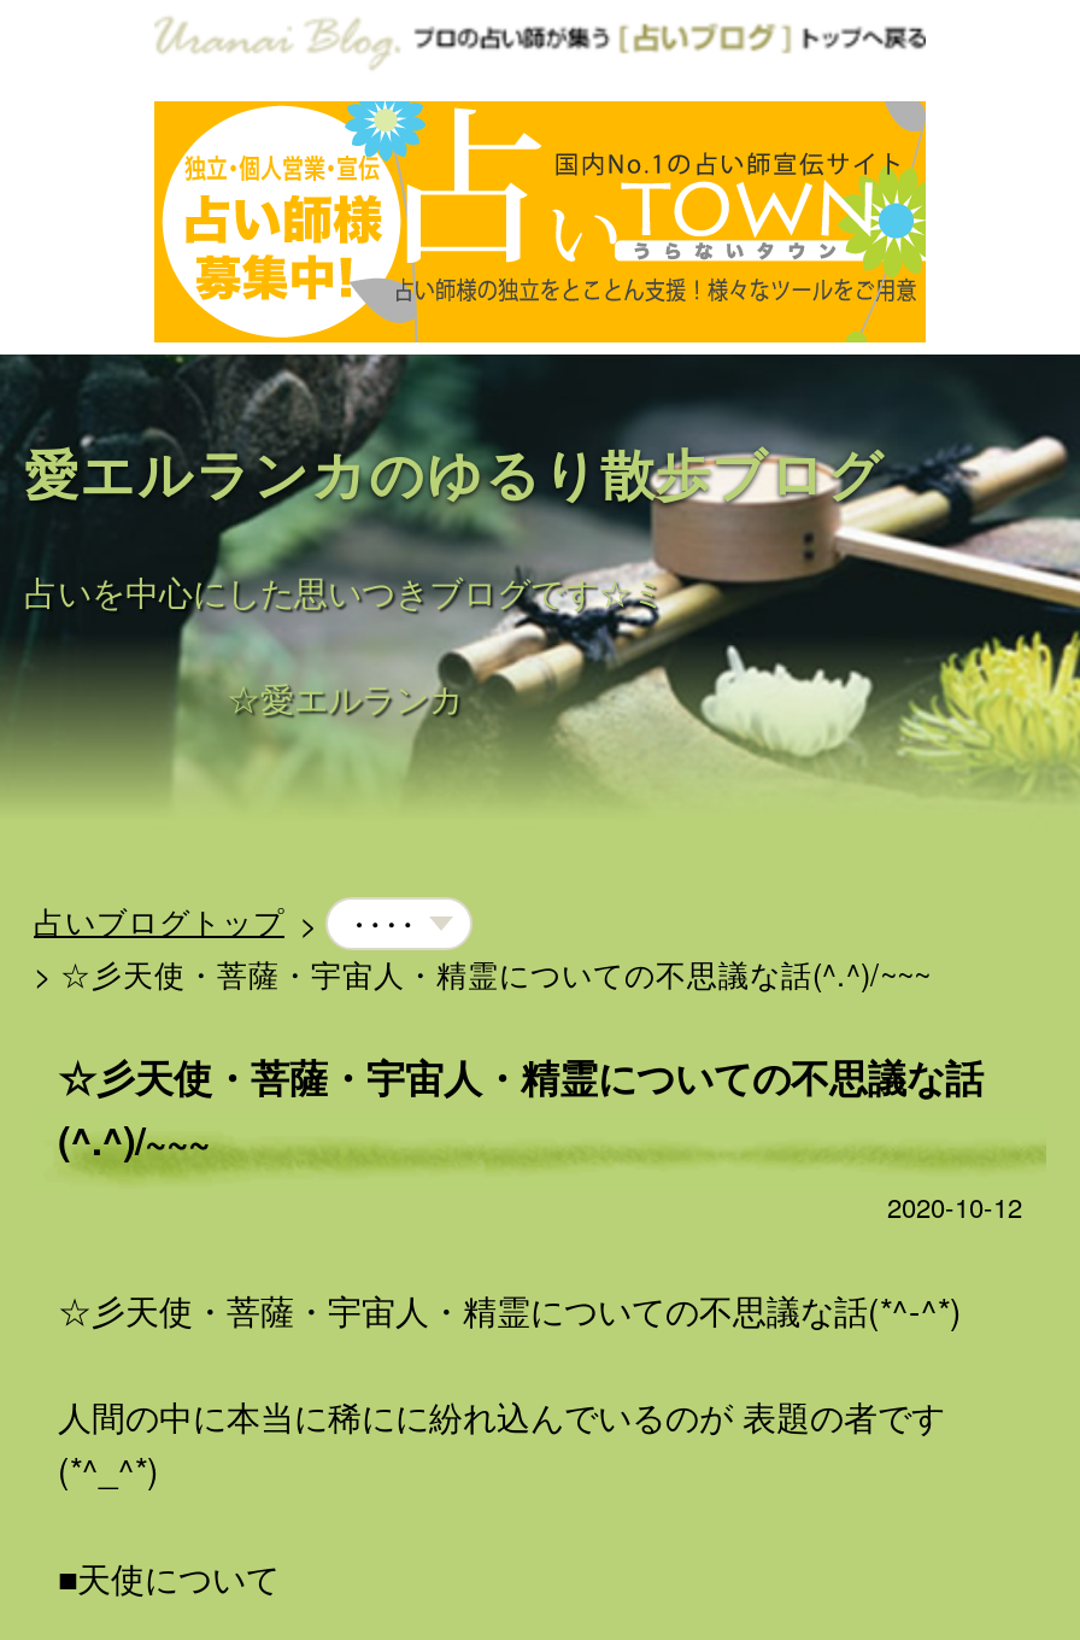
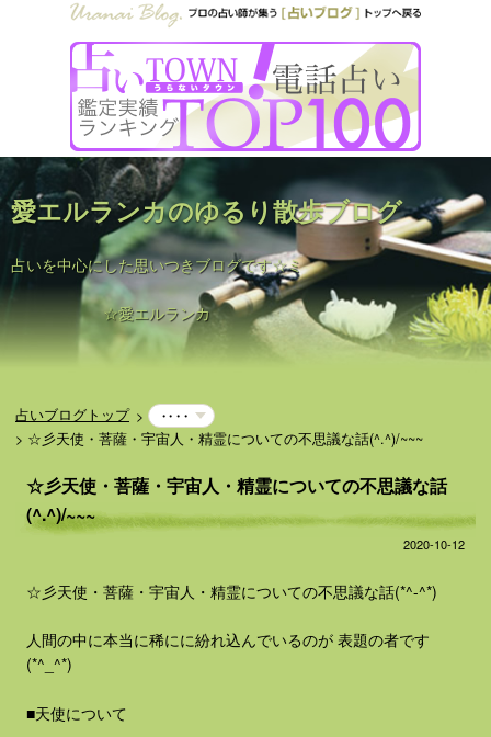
[152,99,928,345] [image] -> [69,41,422,152] [image]

